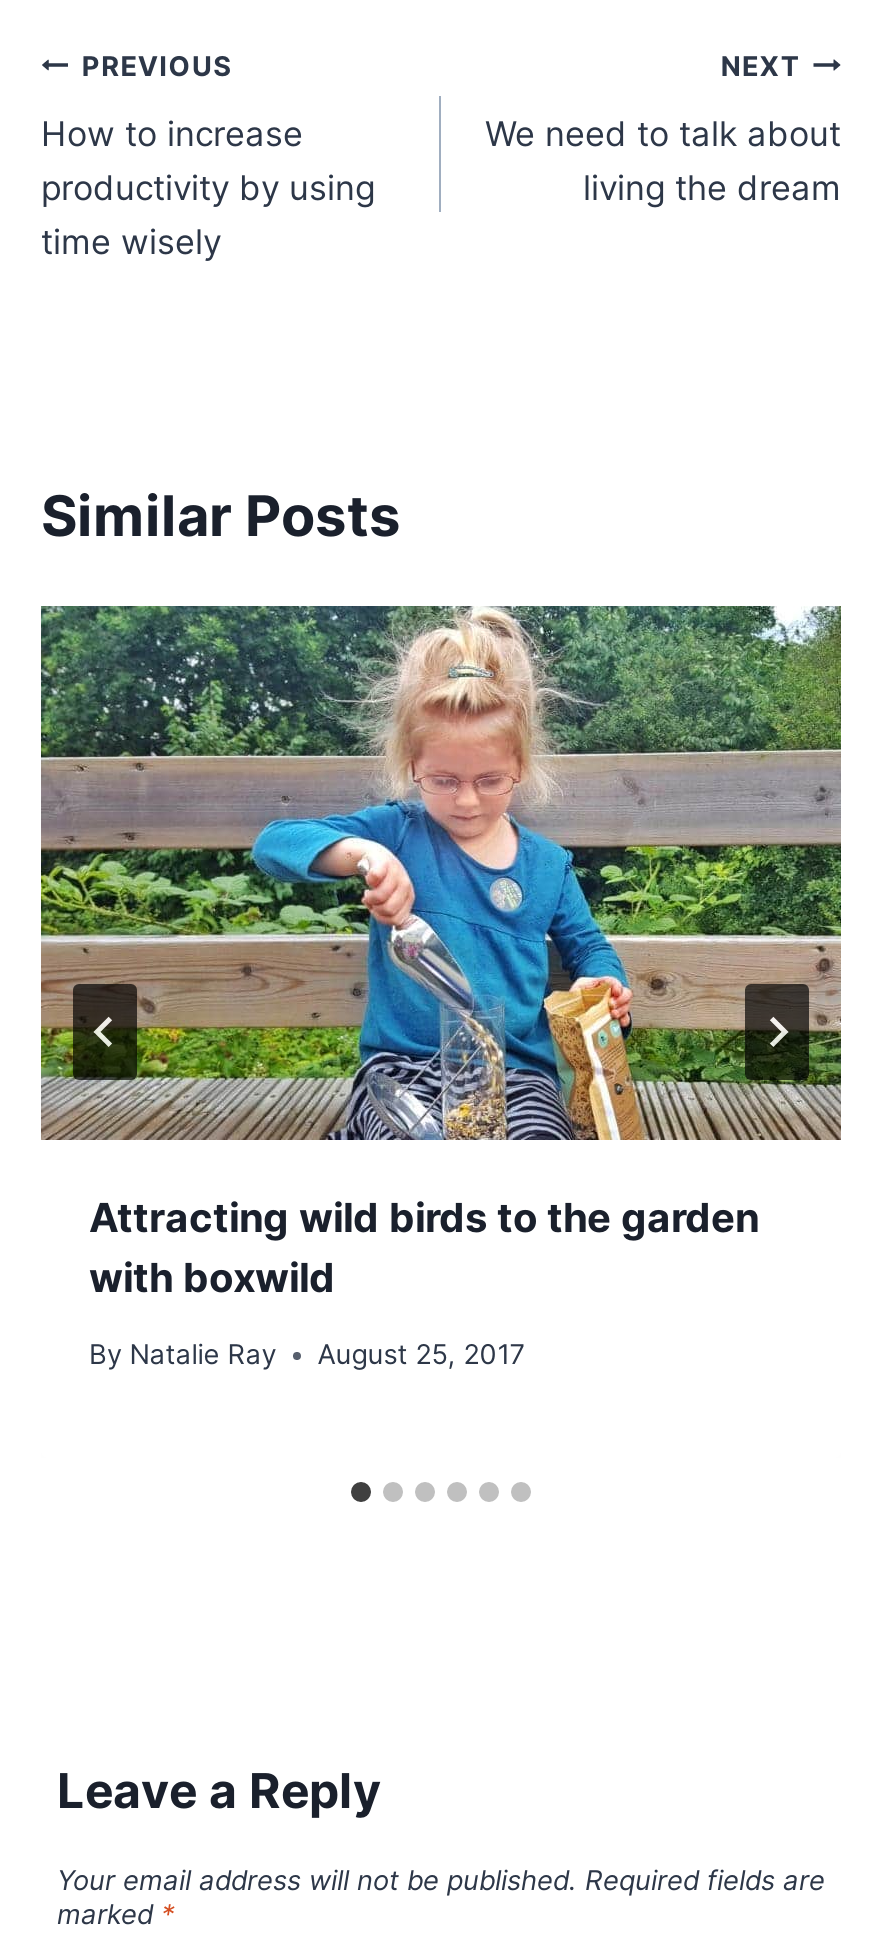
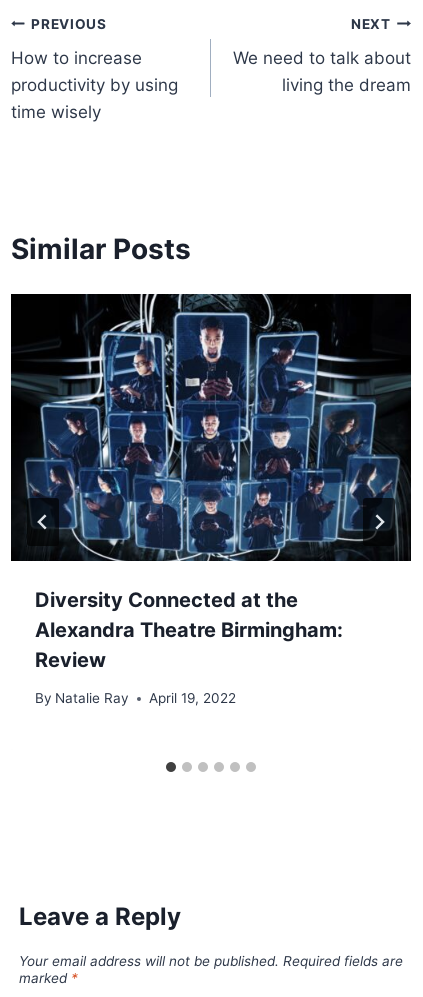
[39,604,843,1302] [image] | Attracting wild birds to the garden | with boxwild -> [10,293,412,672] [image] | Diversity Connected at the | Alexandra Theatre Birmingham: | Review
[89,1339,525,1371] By Natalie Ray August 25, 2017 -> [35,690,236,706] By Natalie Ray April 19, 2022

